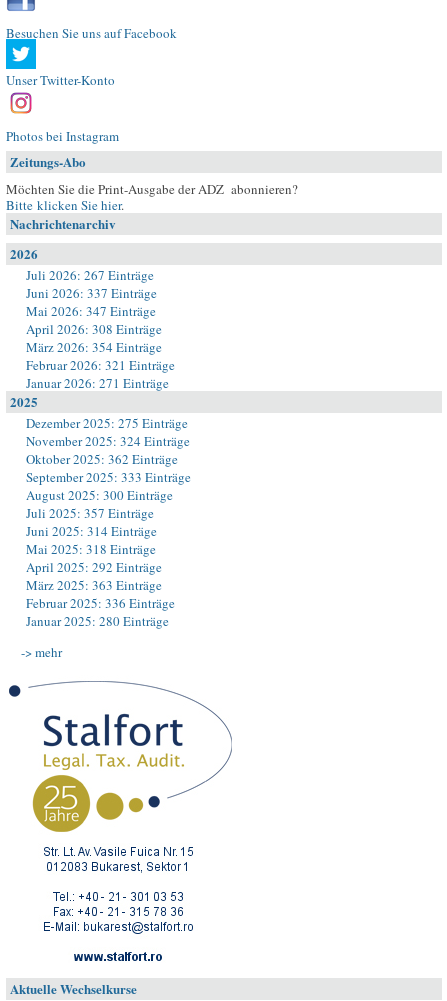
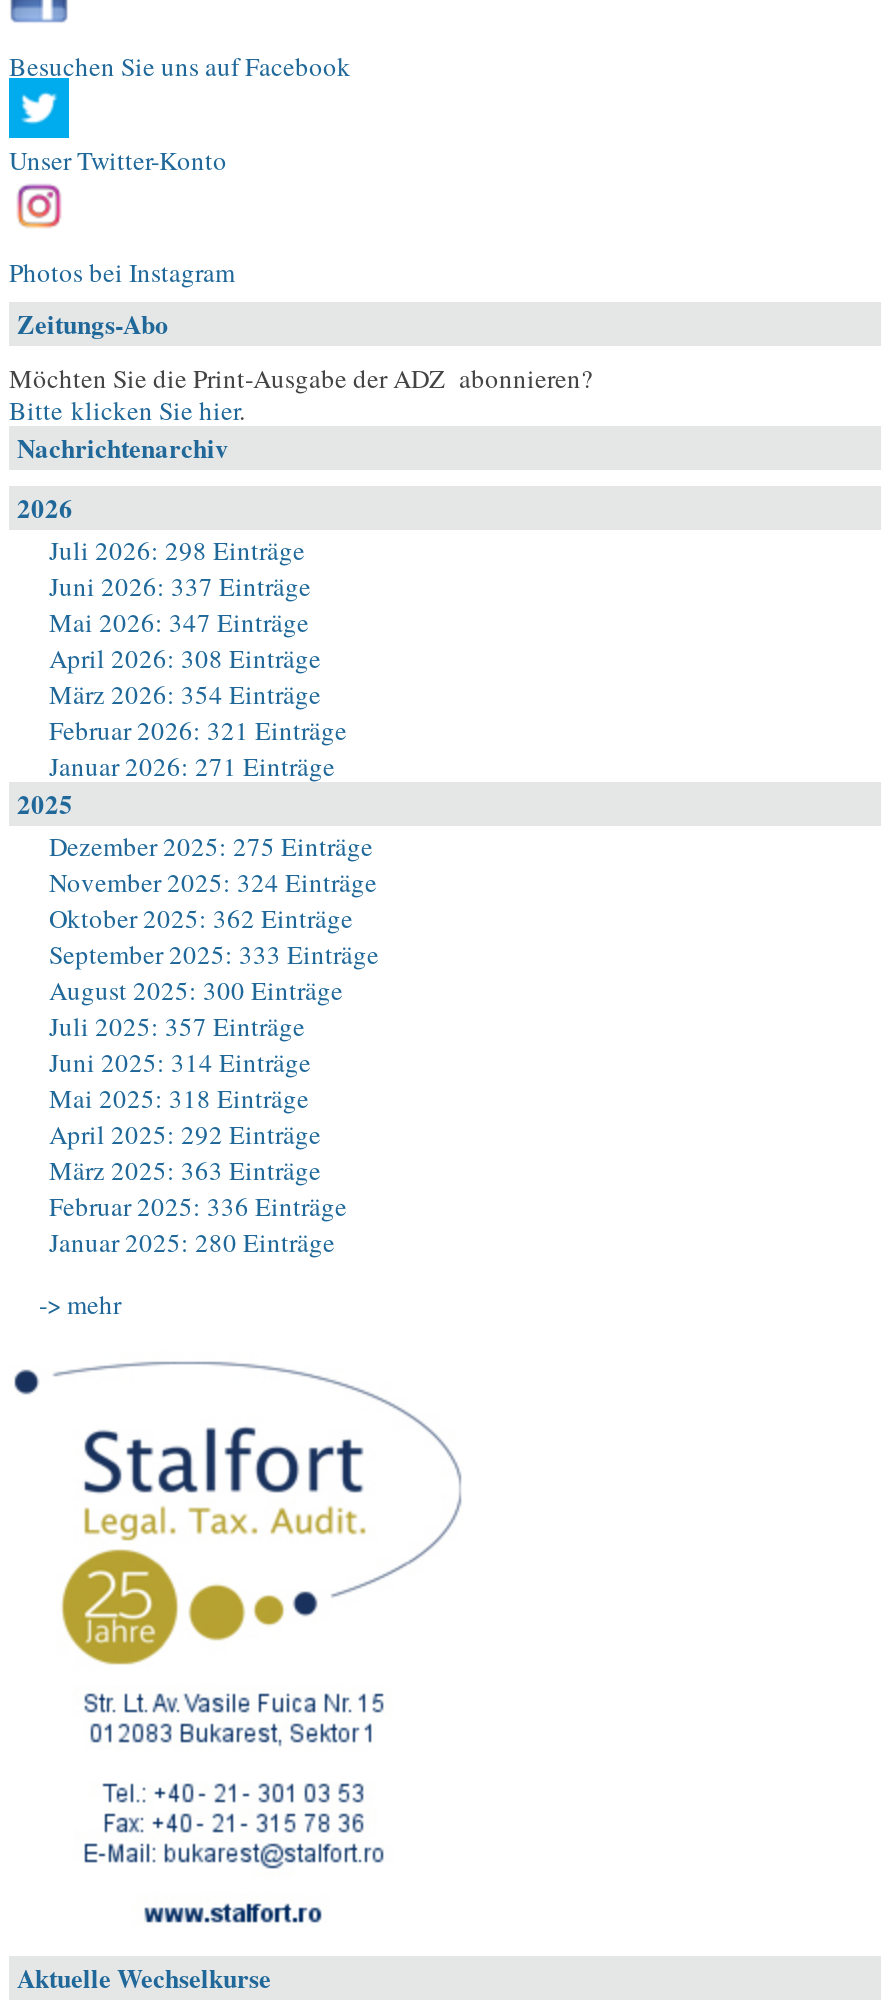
[26,266,154,284] Juli 2026: 267 Einträge -> [49,532,305,568] Juli 2026: 298 Einträge

